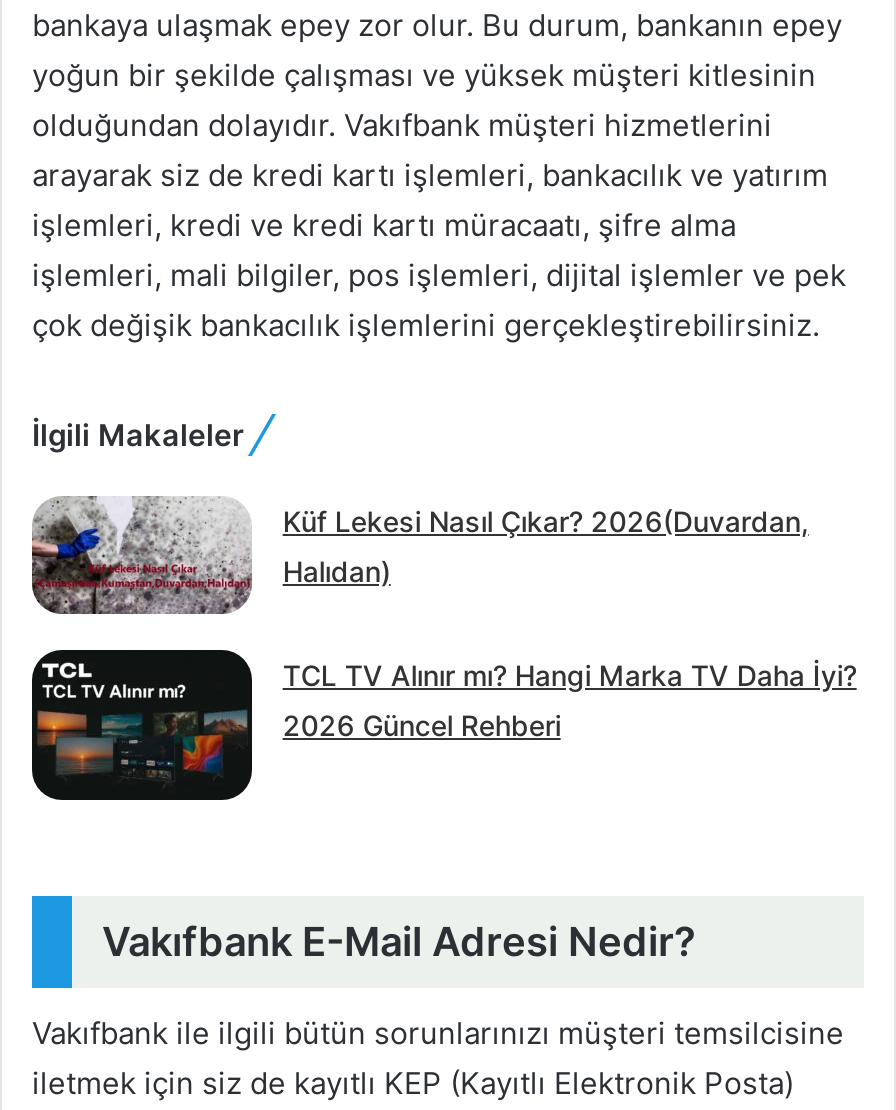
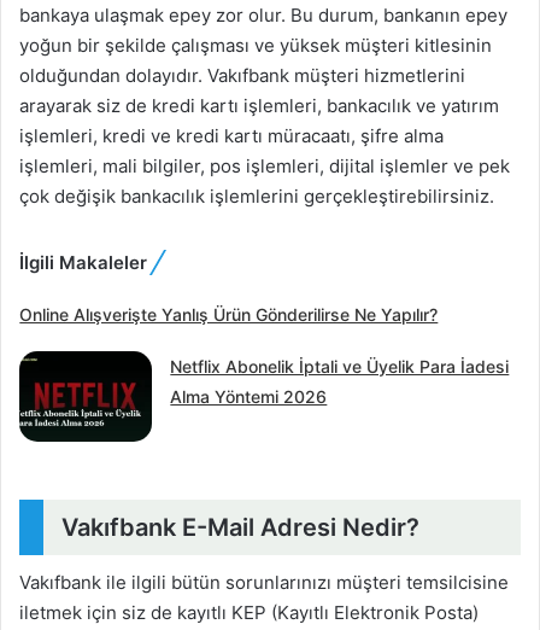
[32,505,857,802] [image] | Küf Lekesi Nasıl Çıkar? 2026(Duvardan, | Halıdan) | TCL TV Alınır mı? Hangi Marka TV Daha İyi? | 2026 Güncel Rehberi -> [19,304,509,427] [image] | Online Alışverişte Yanlış Ürün Gönderilirse Ne Yapılır? | Netflix Abonelik İptali ve Üyelik Para İadesi | Alma Yöntemi 2026

